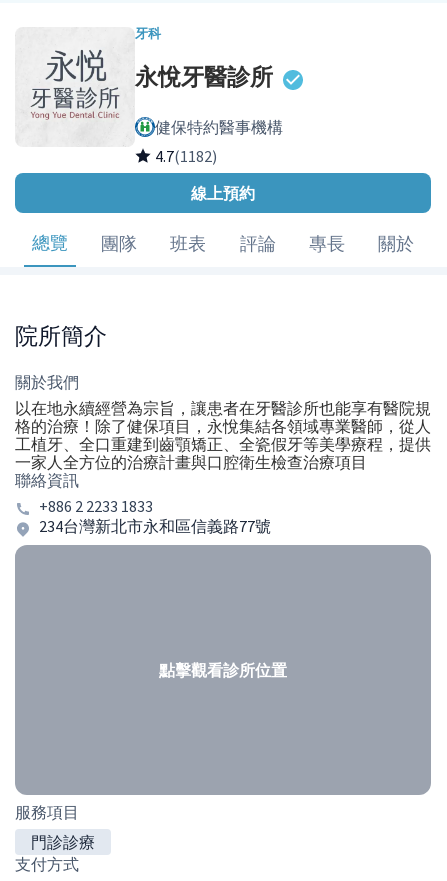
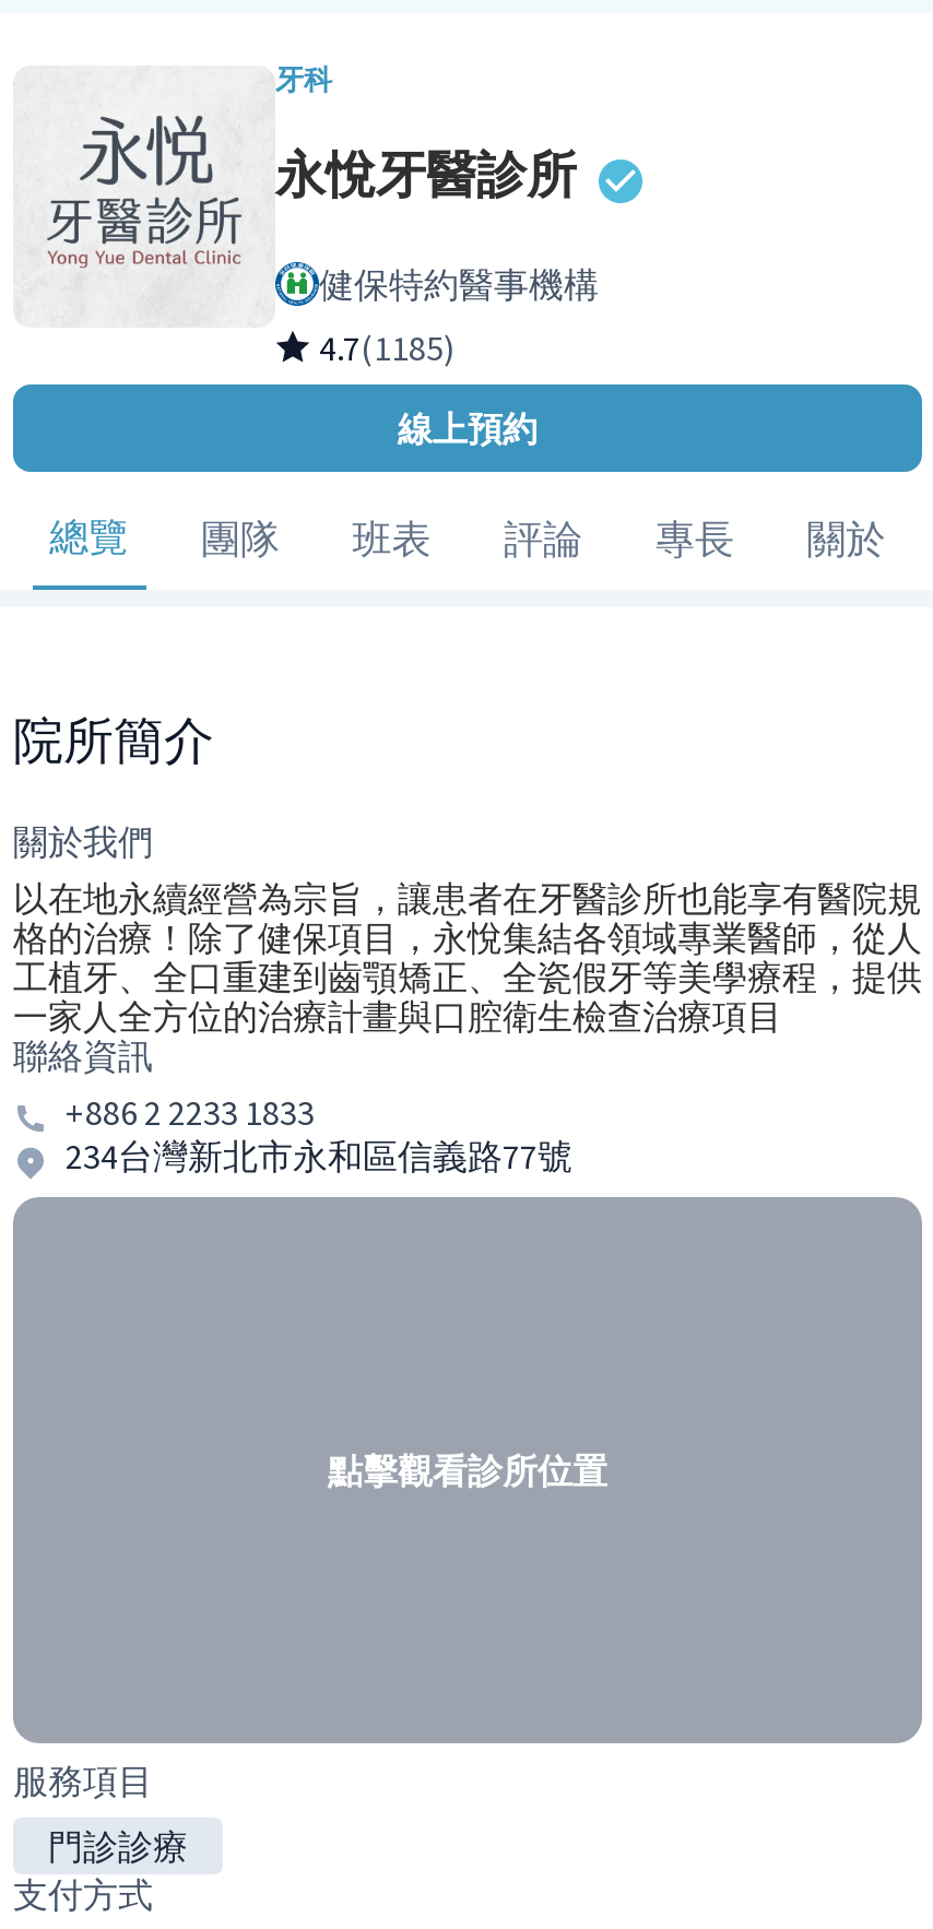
[155,146,217,166] 4.7(1182) -> [319,326,454,370] 4.7(1185)

